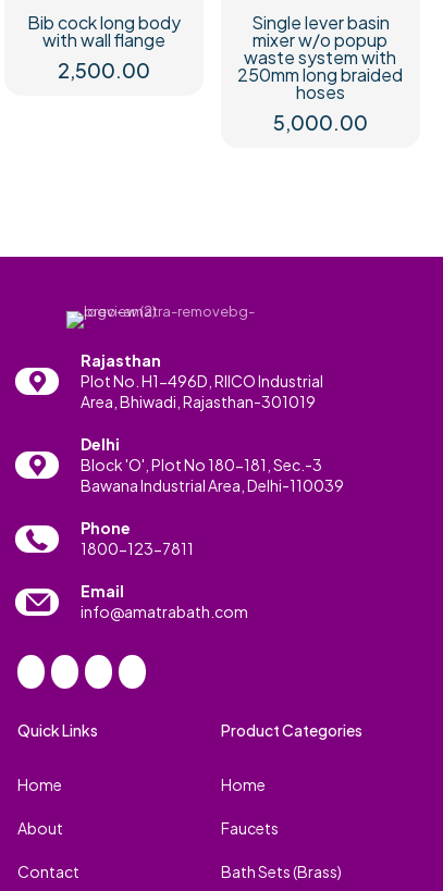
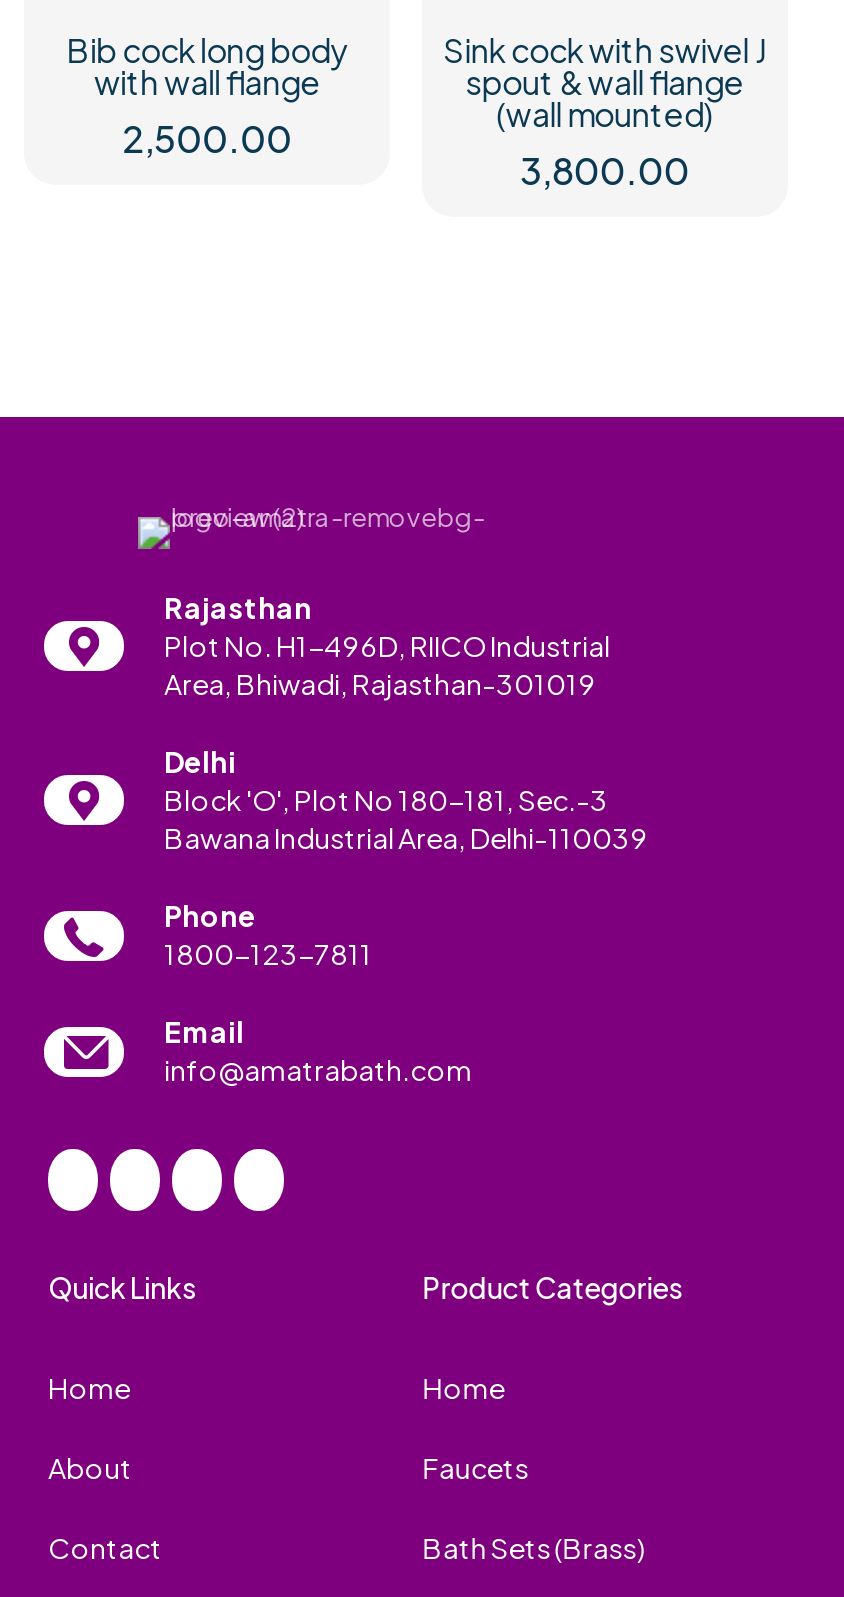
[238,10,403,134] Single lever basin | mixer w/o popup | waste system with | 250mm long braided | hoses | 5,000.00 -> [443,28,767,192] Sink cock with swivel J | spout & wall flange | (wall mounted) | 3,800.00

